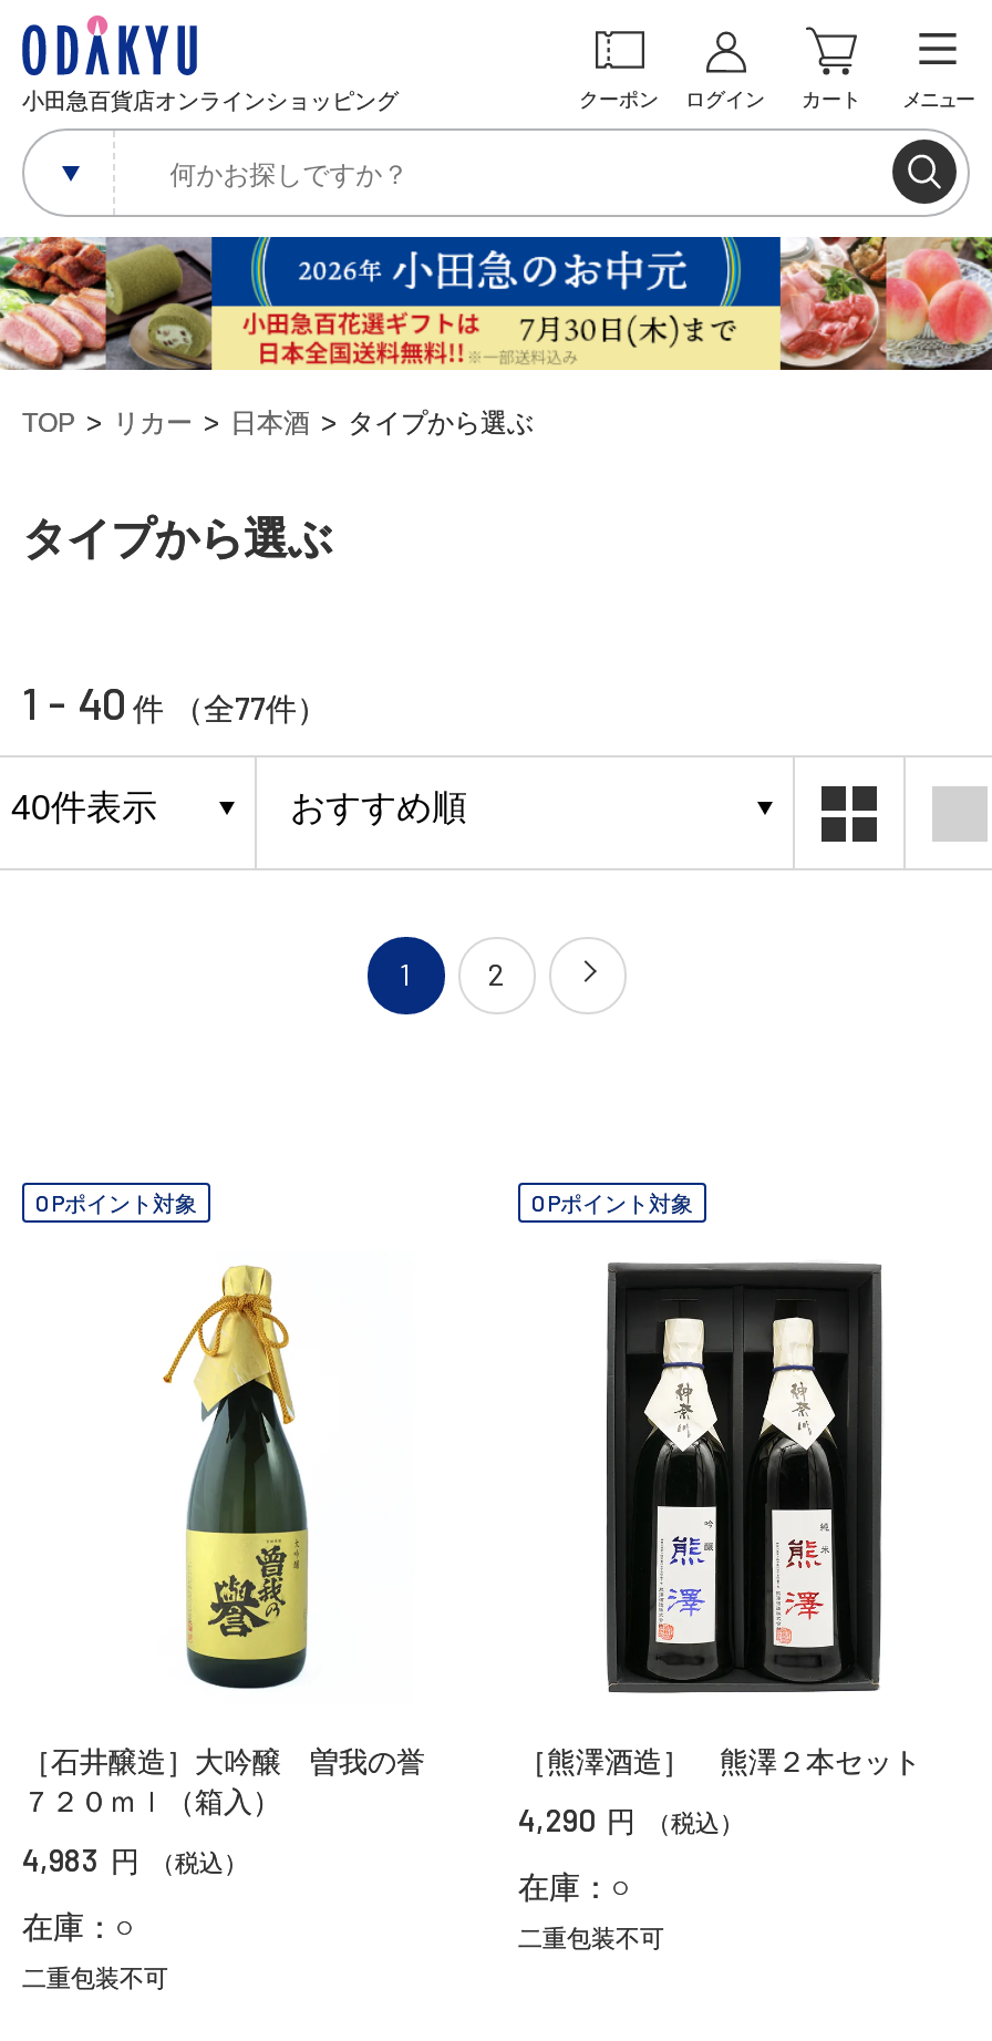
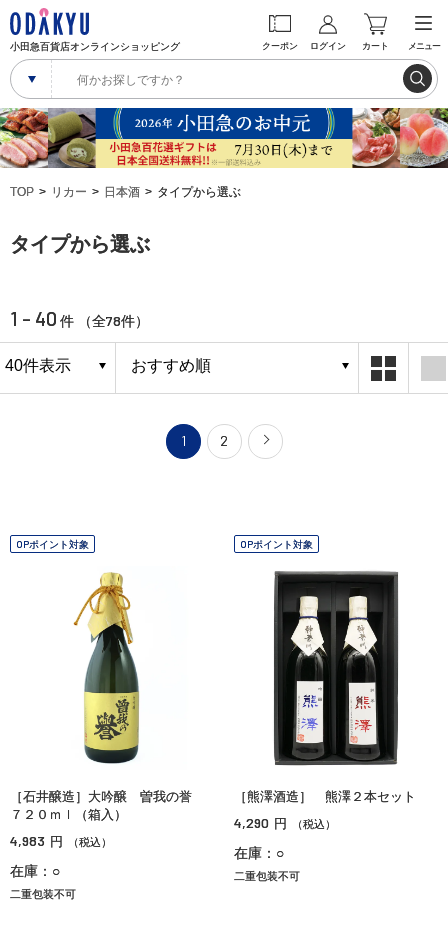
[22,675,328,728] 1 - 40 件 （全77件） -> [10,306,149,330] 1 - 40 件 （全78件）

